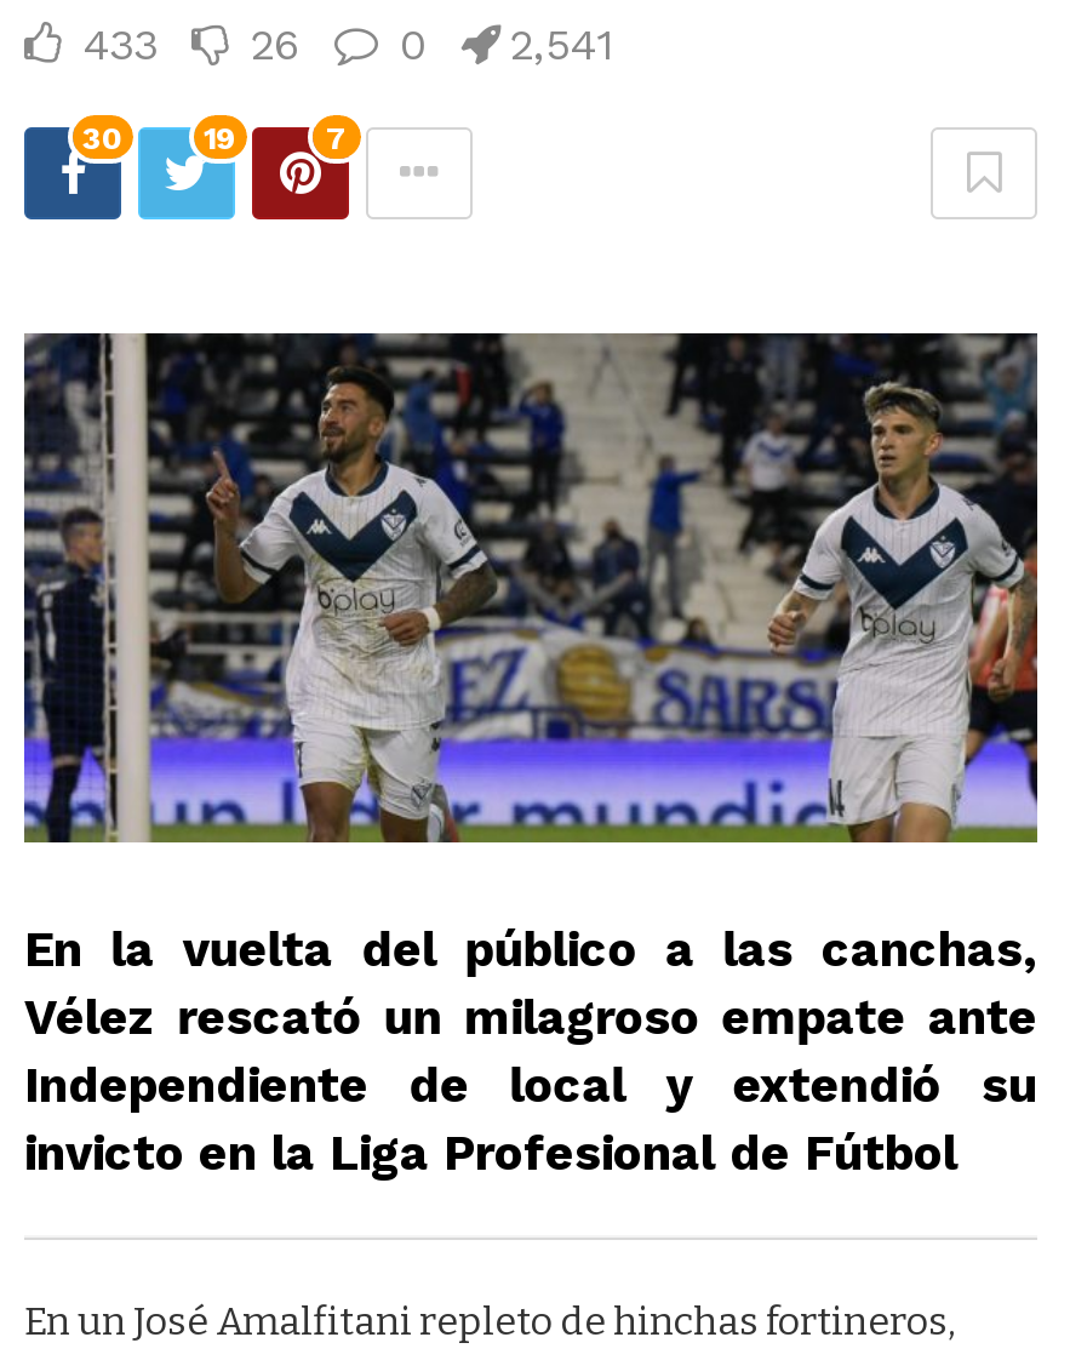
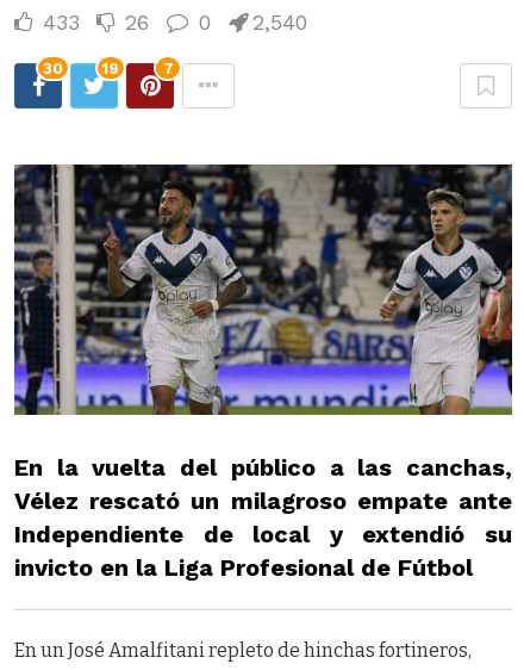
[509,18,613,69] 2,541 -> [252,10,307,35] 2,540

